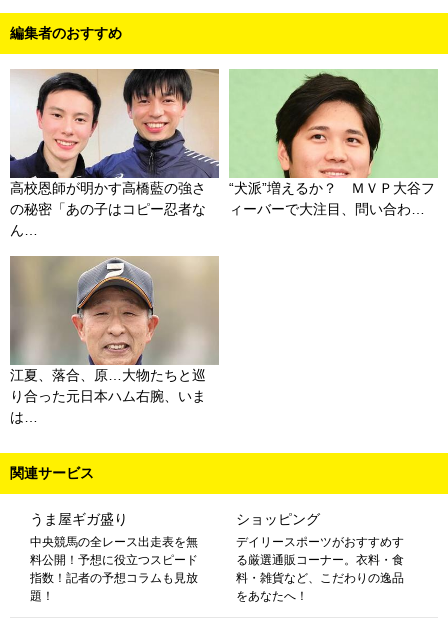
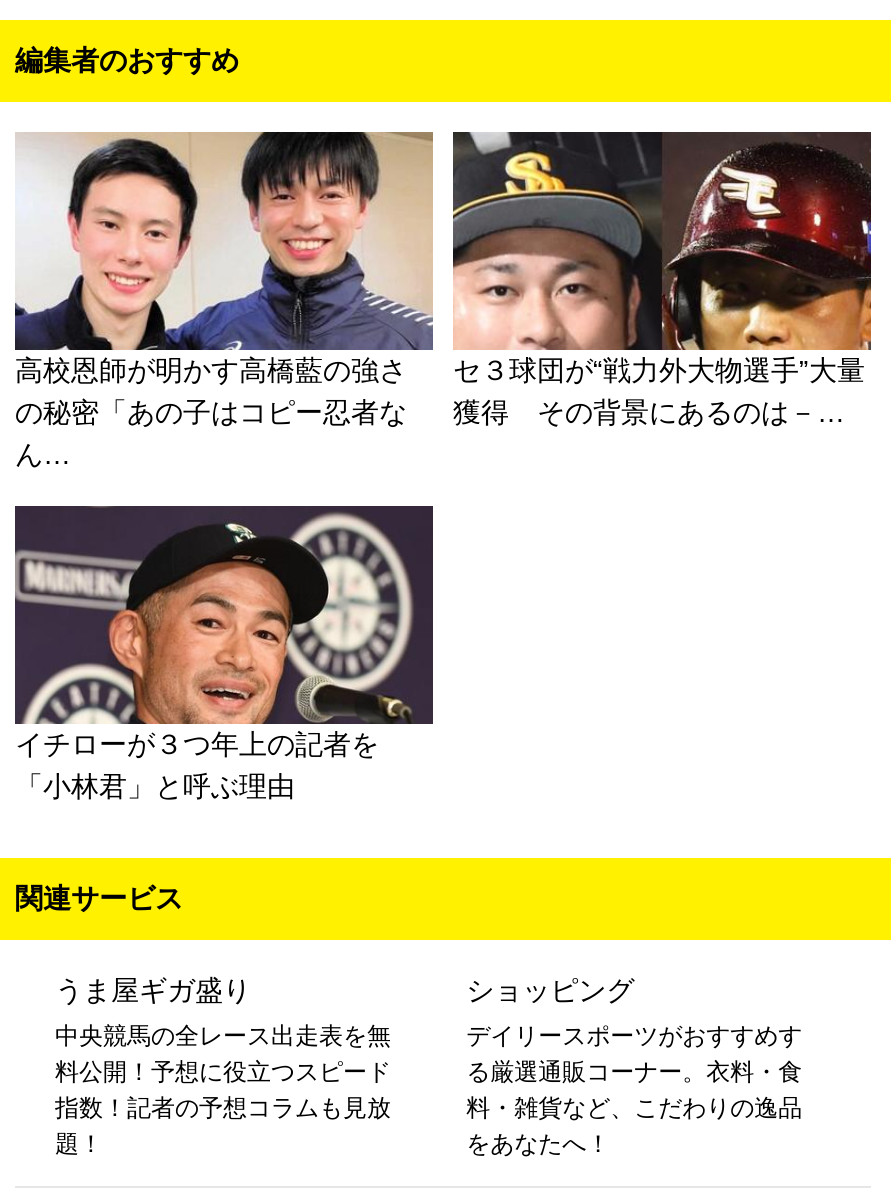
[229,69,438,217] [image] | “犬派”増えるか？ ＭＶＰ大谷フ | ィーバーで大注目、問い合わ… -> [451,130,873,428] [image] | セ３球団が“戦力外大物選手”大量 | 獲得 その背景にあるのは－…
[10,256,218,425] [image] | 江夏、落合、原…大物たちと巡 | り合った元日本ハム右腕、いま | は… -> [15,504,433,801] [image] | イチローが３つ年上の記者を | 「小林君」と呼ぶ理由

